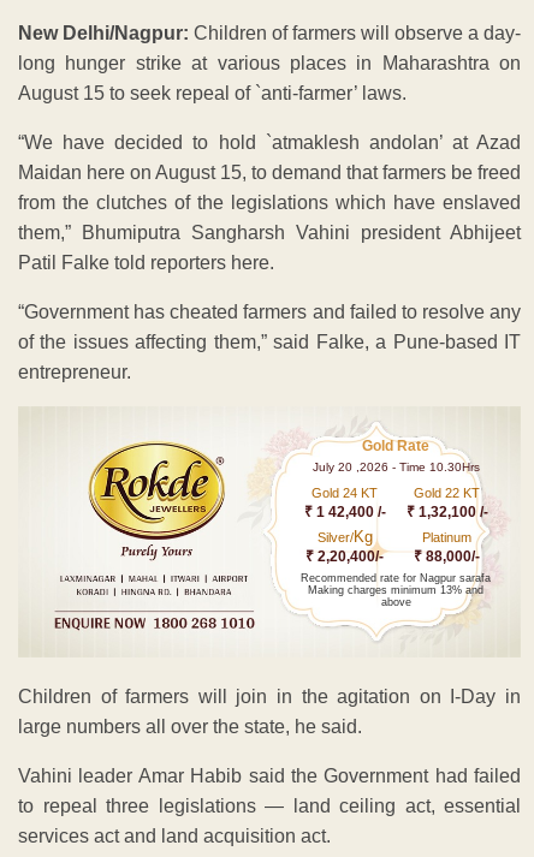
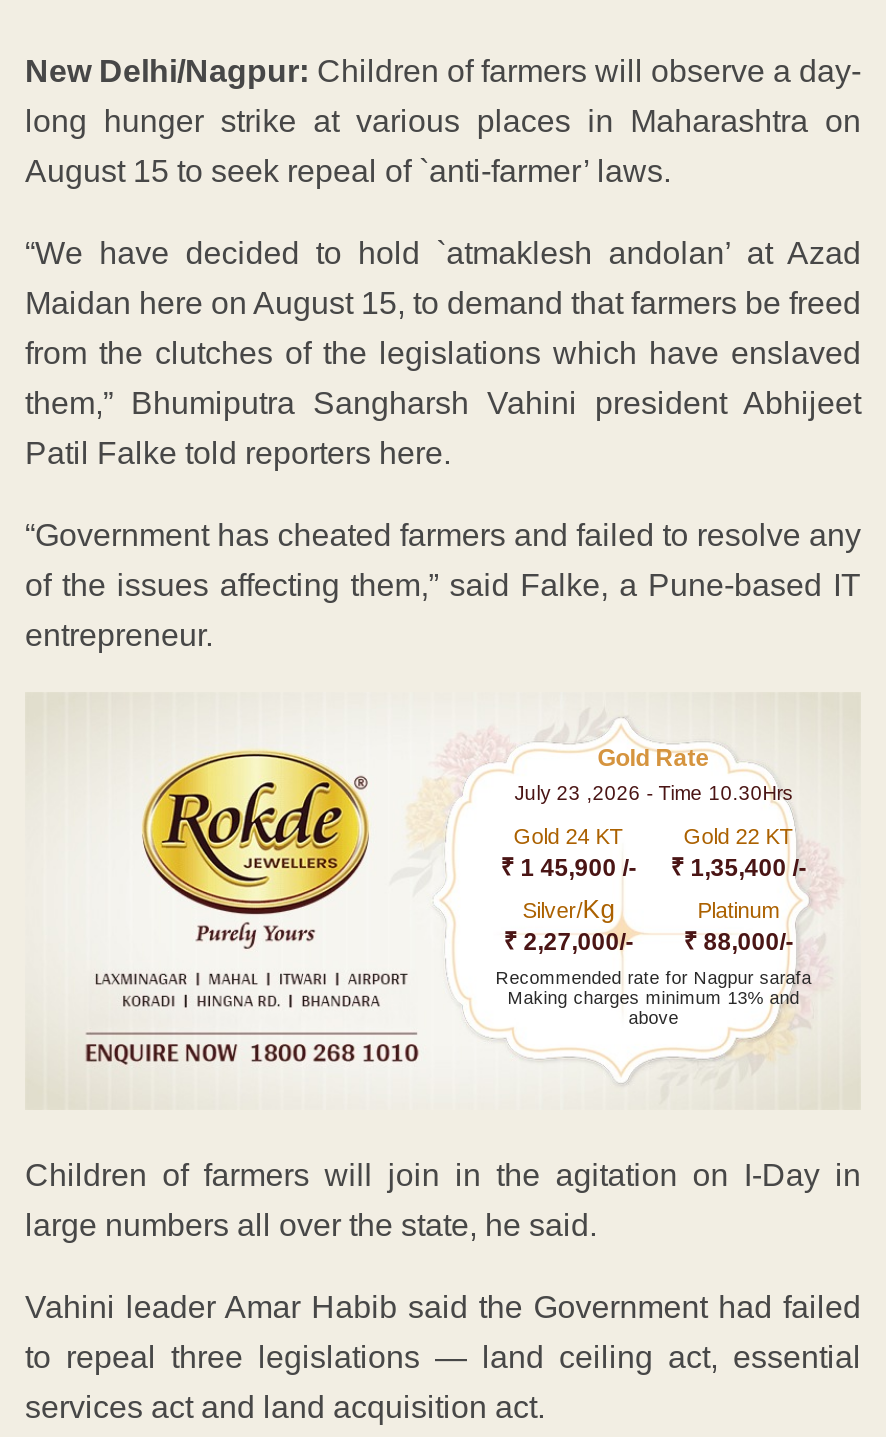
[312,461,480,474] July 20 ,2026 - Time 10.30Hrs -> [514,783,792,805] July 23 ,2026 - Time 10.30Hrs
[304,504,386,521] ₹ 1 42,400 /- -> [500,855,636,883] ₹ 1 45,900 /-
[406,504,488,521] ₹ 1,32,100 /- -> [670,855,806,883] ₹ 1,35,400 /-
[306,548,480,565] ₹ 2,20,400/- ₹ 88,000/- -> [503,929,793,957] ₹ 2,27,000/- ₹ 88,000/-

